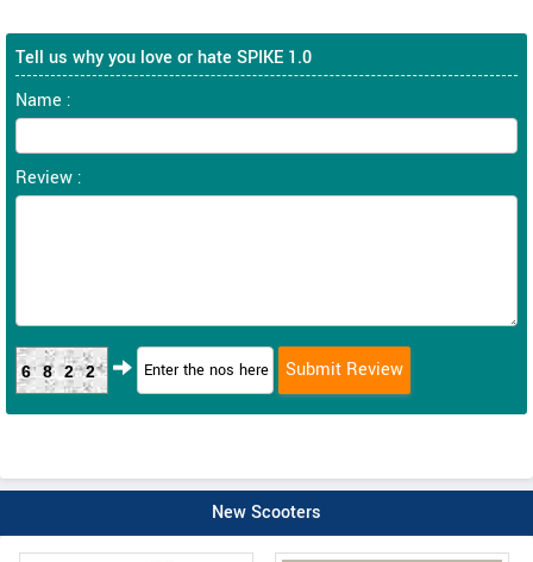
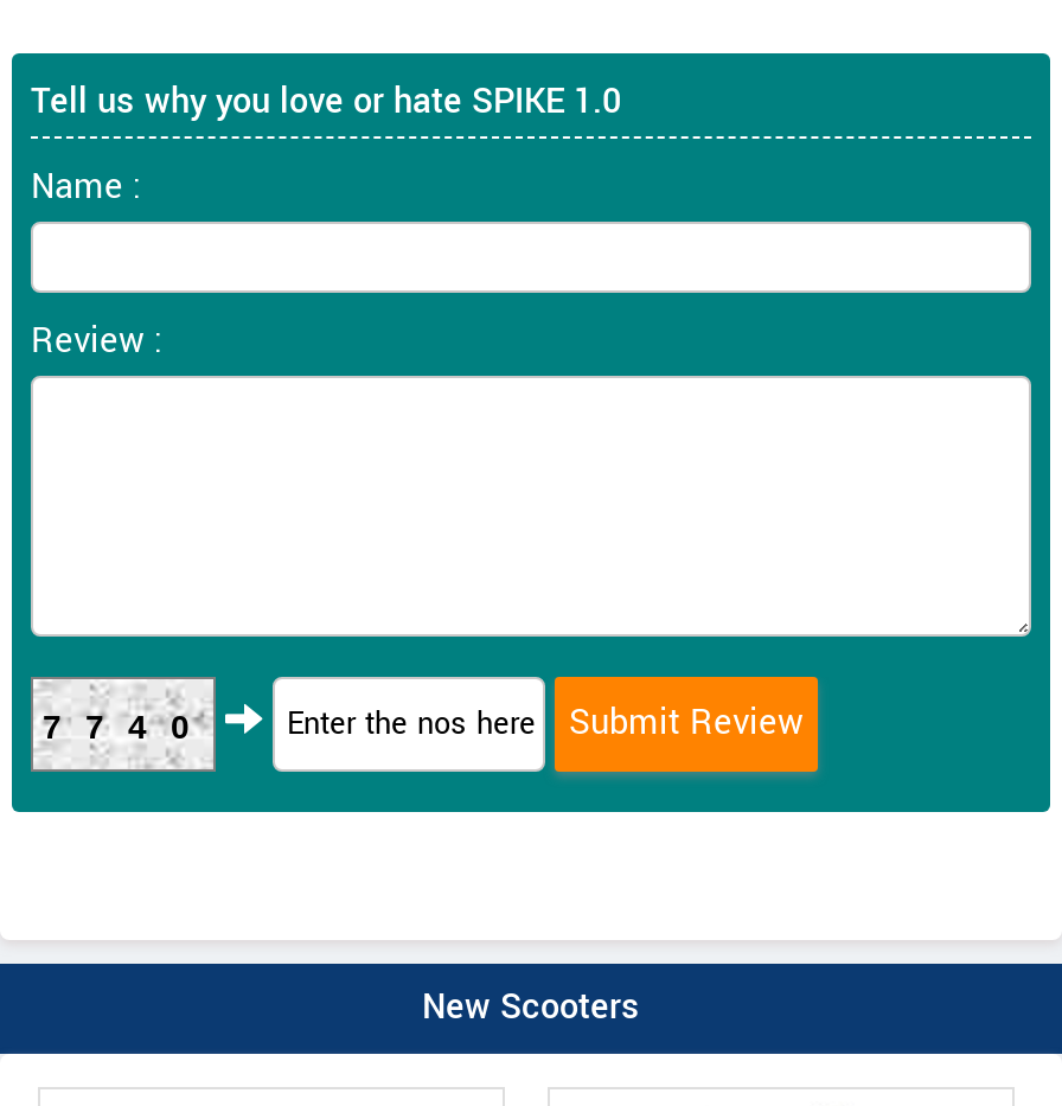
[21,361,107,381] 6822 -> [43,707,213,745] 7740

